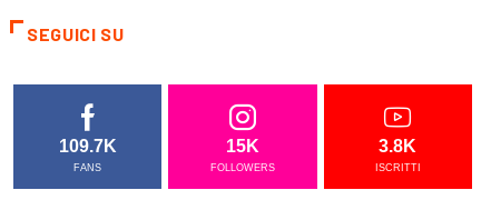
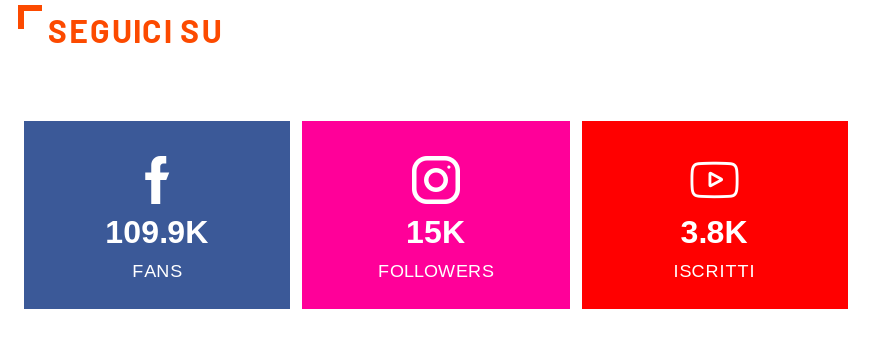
[59,136,117,155] 109.7K -> [105,215,209,249] 109.9K

